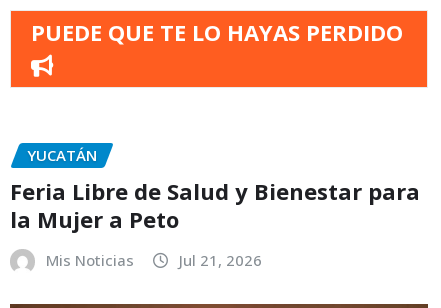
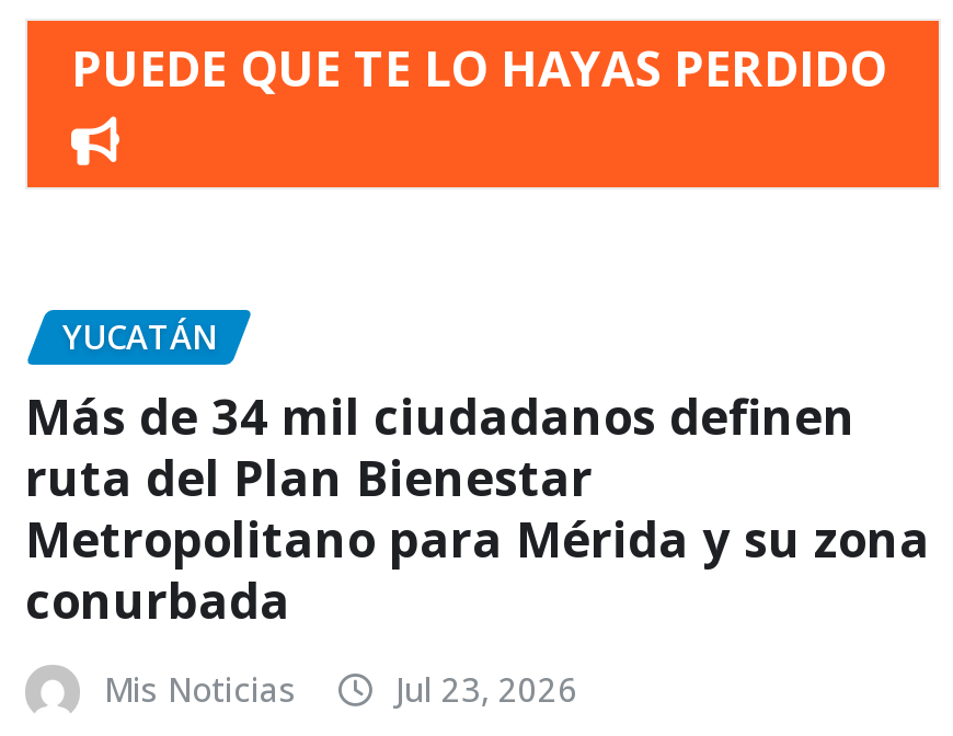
[10,176,420,234] Feria Libre de Salud y Bienestar para | la Mujer a Peto -> [25,384,930,633] Más de 34 mil ciudadanos definen | ruta del Plan Bienestar | Metropolitano para Mérida y su zona | conurbada
[179,250,262,270] Jul 21, 2026 -> [395,668,577,712] Jul 23, 2026

